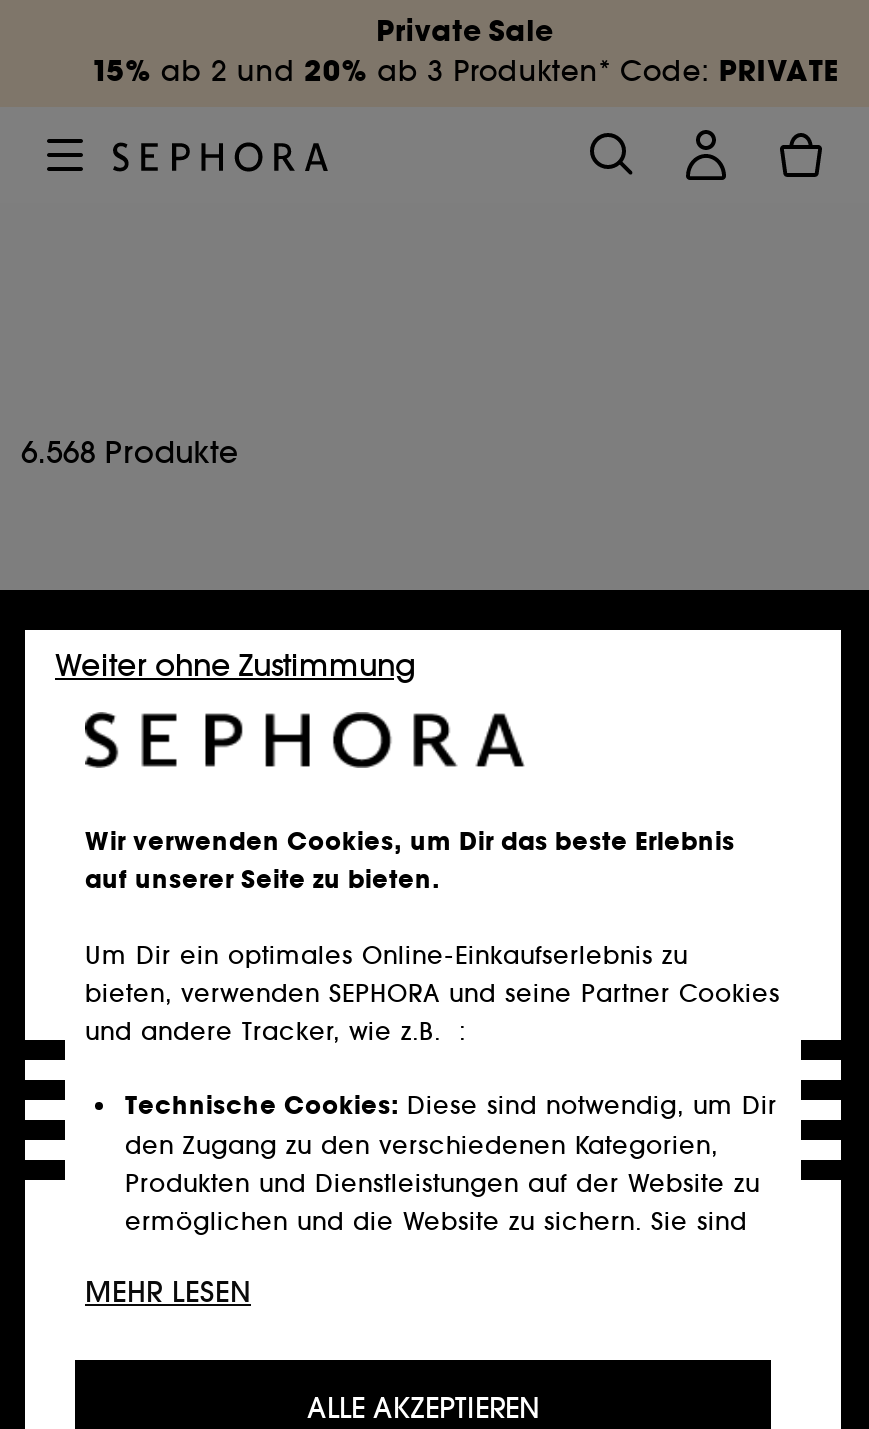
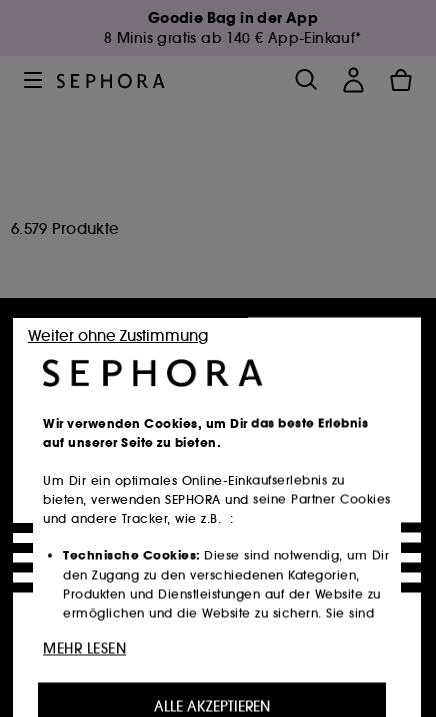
[92,11,838,91] Private Sale | 15% ab 2 und 20% ab 3 Produkten* Code: PRIVATE -> [104,8,362,47] Goodie Bag in der App | 8 Minis gratis ab 140 € App-Einkauf*
[21,433,239,471] 6.568 Produkte -> [11,219,119,238] 6.579 Produkte

